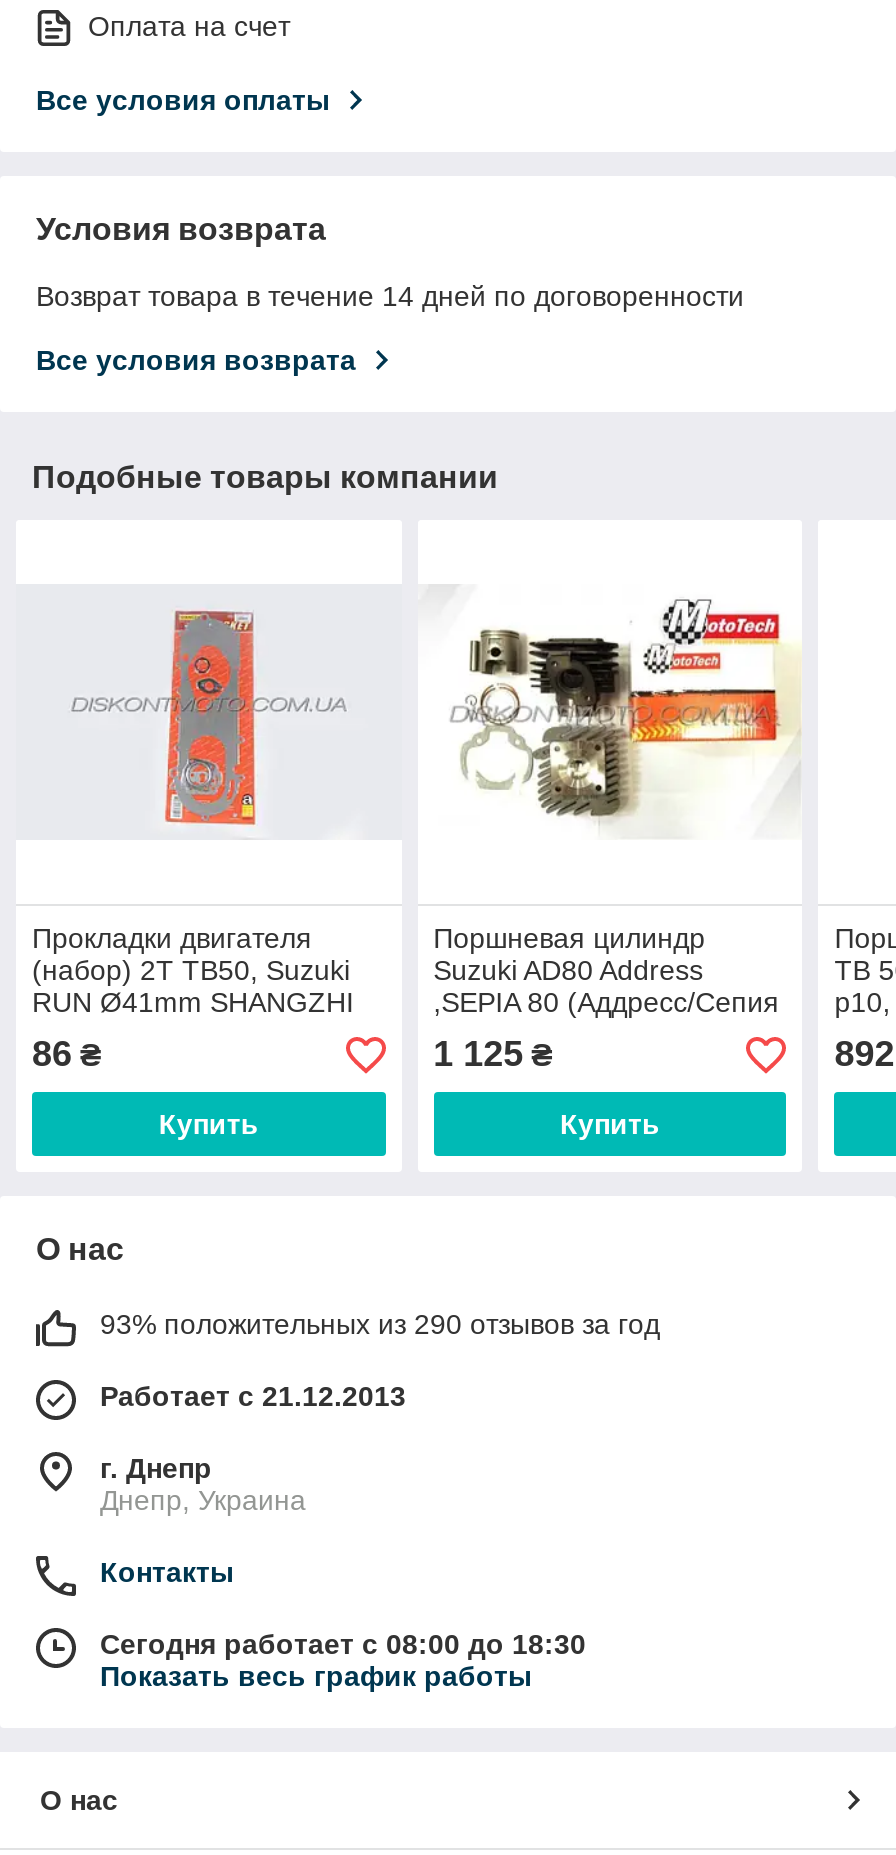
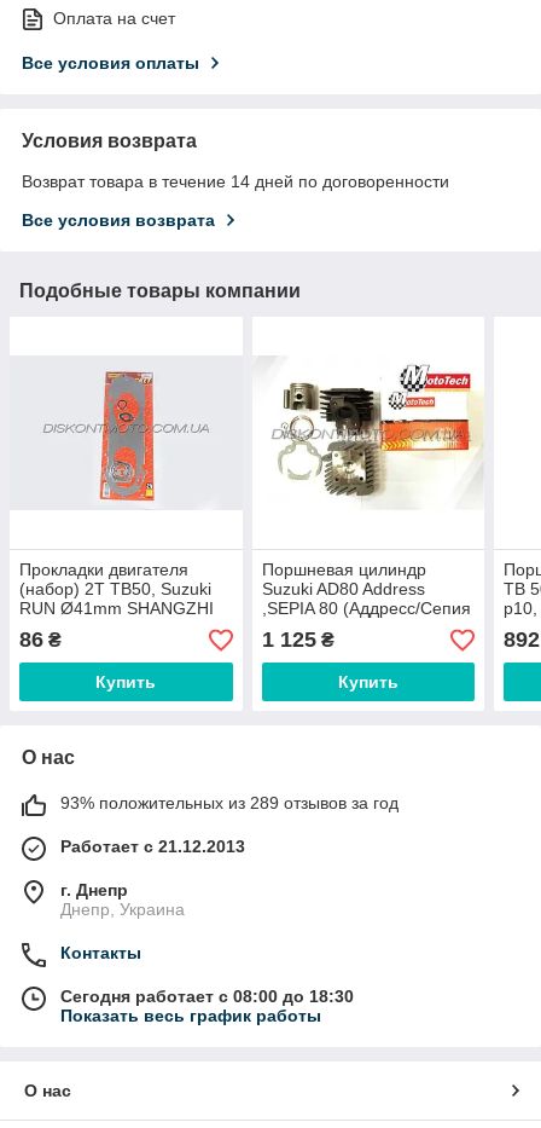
[100,1309,660,1341] 93% положительных из 290 отзывов за год -> [60,794,399,813] 93% положительных из 289 отзывов за год

